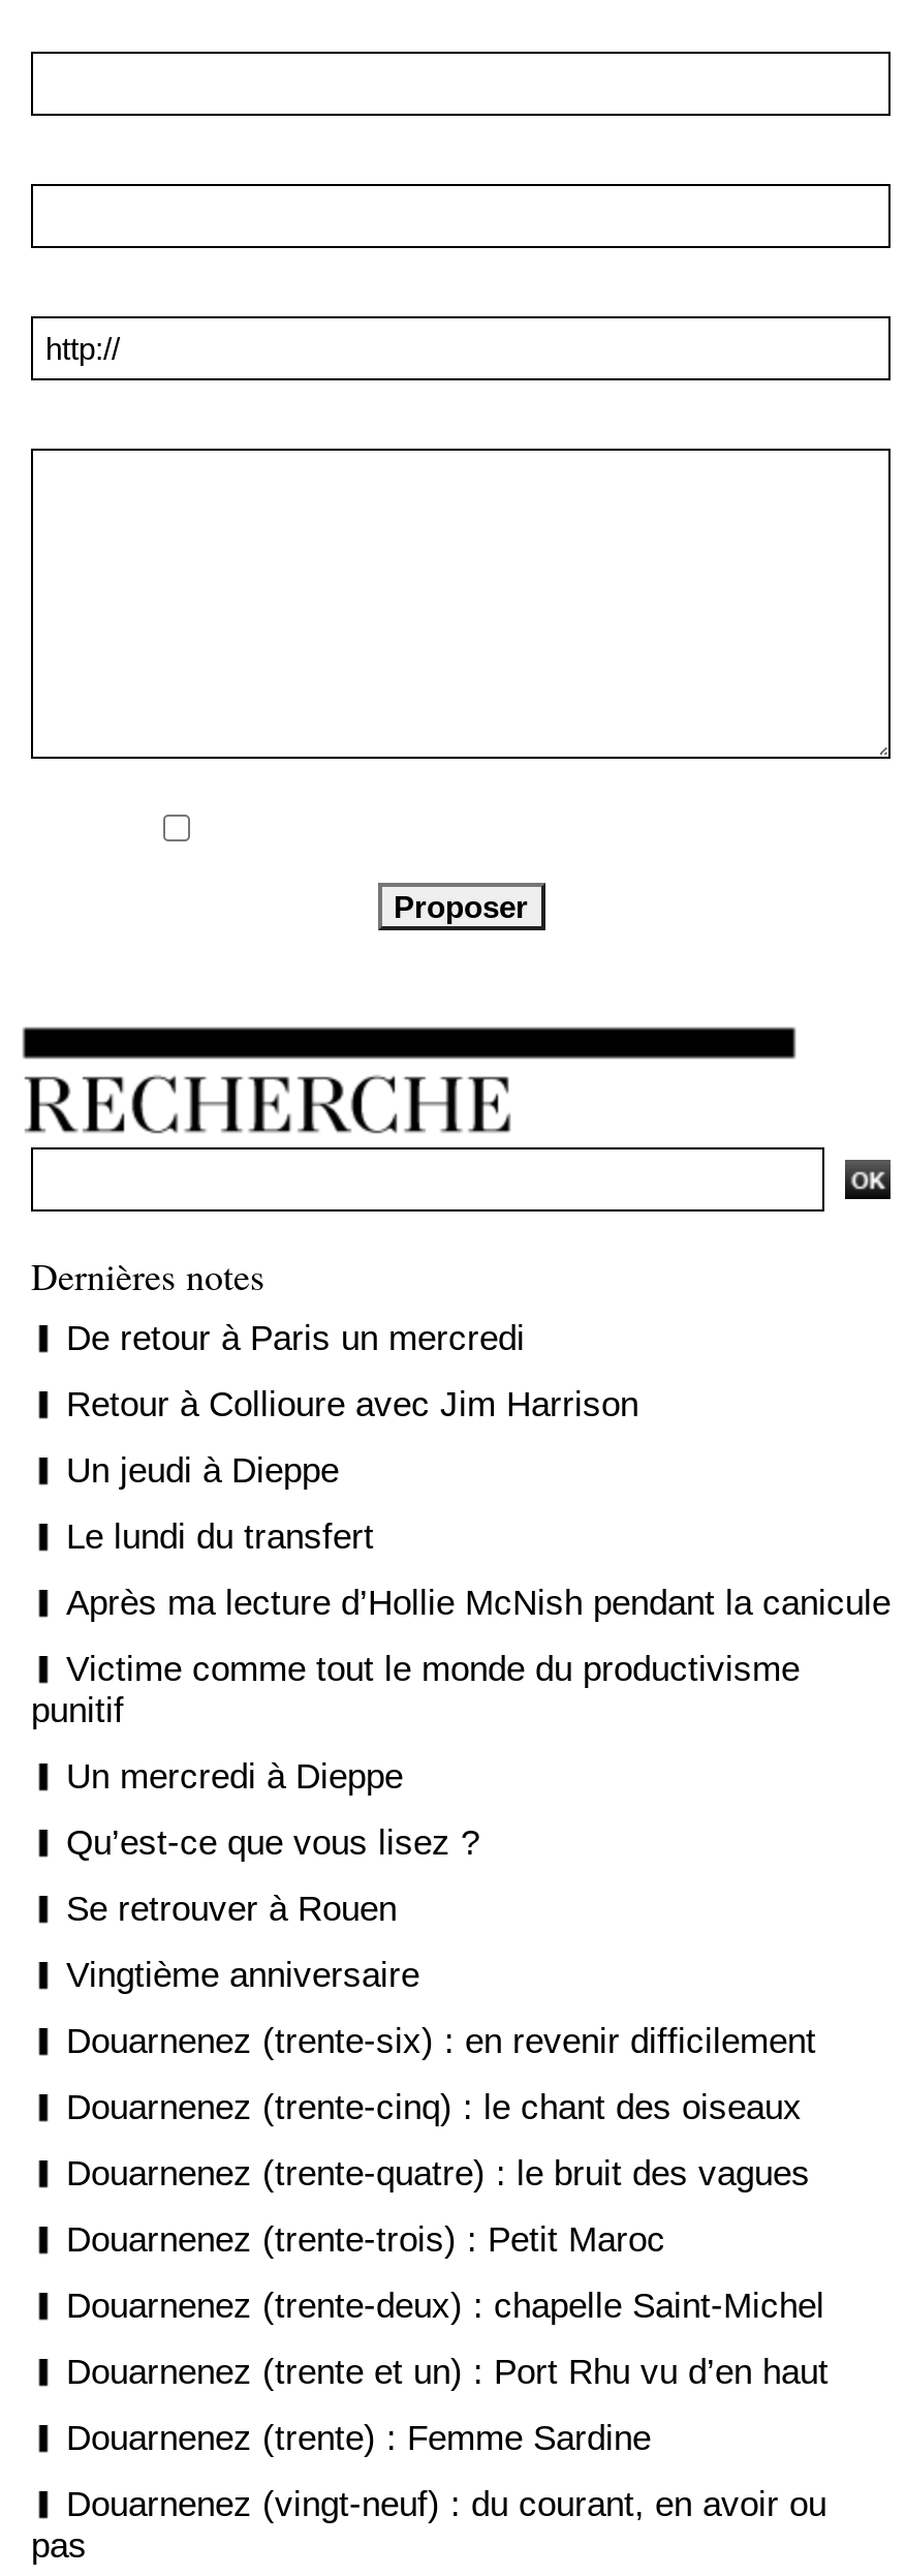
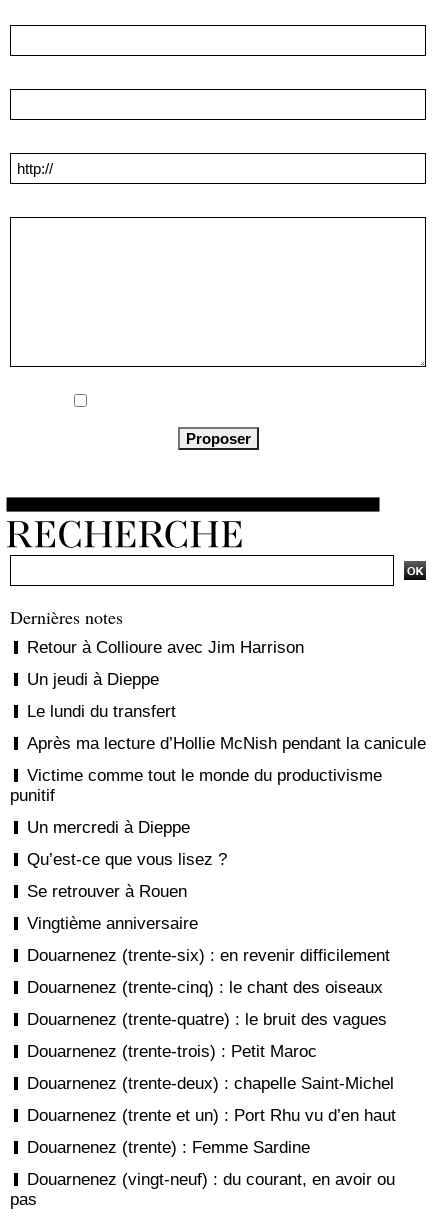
[66,1319,525,1358] De retour à Paris un mercredi -> none

